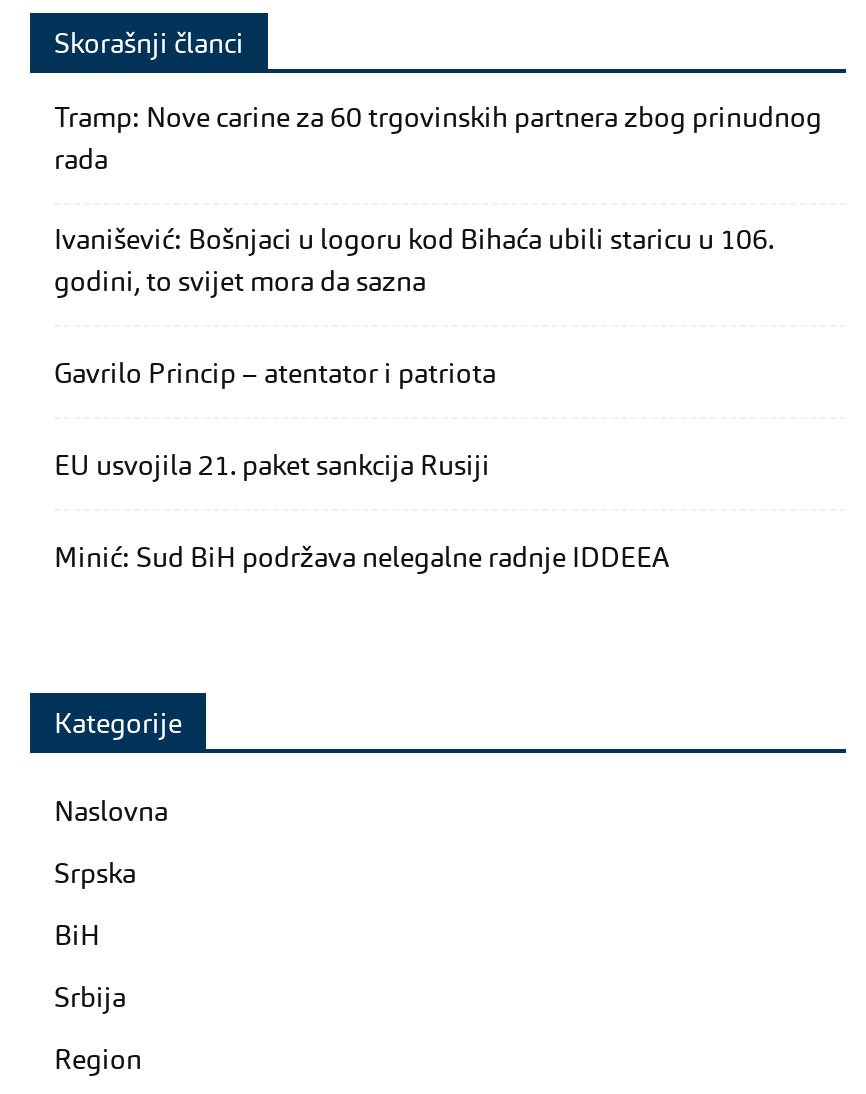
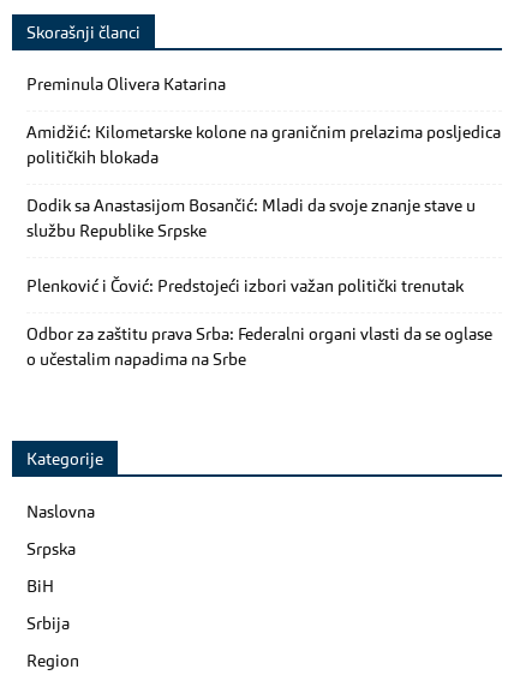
[54,105,822,573] Tramp: Nove carine za 60 trgovinskih partnera zbog prinudnog | rada | Ivanišević: Bošnjaci u logoru kod Bihaća ubili staricu u 106. | godini, to svijet mora da sazna | Gavrilo Princip – atentator i patriota | EU usvojila 21. paket sankcija Rusiji | Minić: Sud BiH podržava nelegalne radnje IDDEEA -> [26,77,501,369] Preminula Olivera Katarina | Amidžić: Kilometarske kolone na graničnim prelazima posljedica | političkih blokada | Dodik sa Anastasijom Bosančić: Mladi da svoje znanje stave u | službu Republike Srpske | Plenković i Čović: Predstojeći izbori važan politički trenutak | Odbor za zaštitu prava Srba: Federalni organi vlasti da se oglase | o učestalim napadima na Srbe

